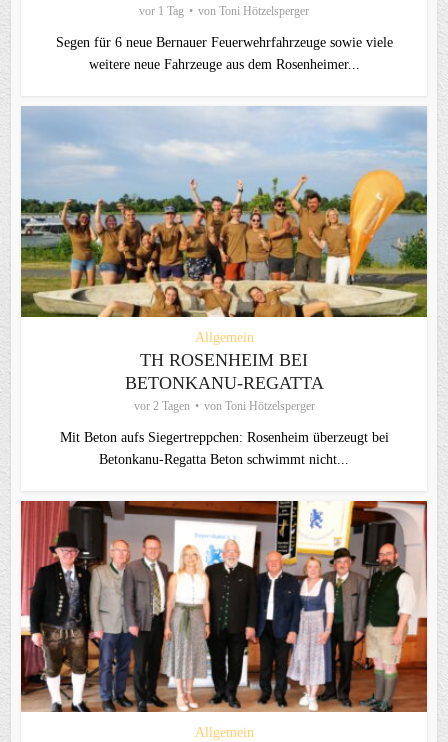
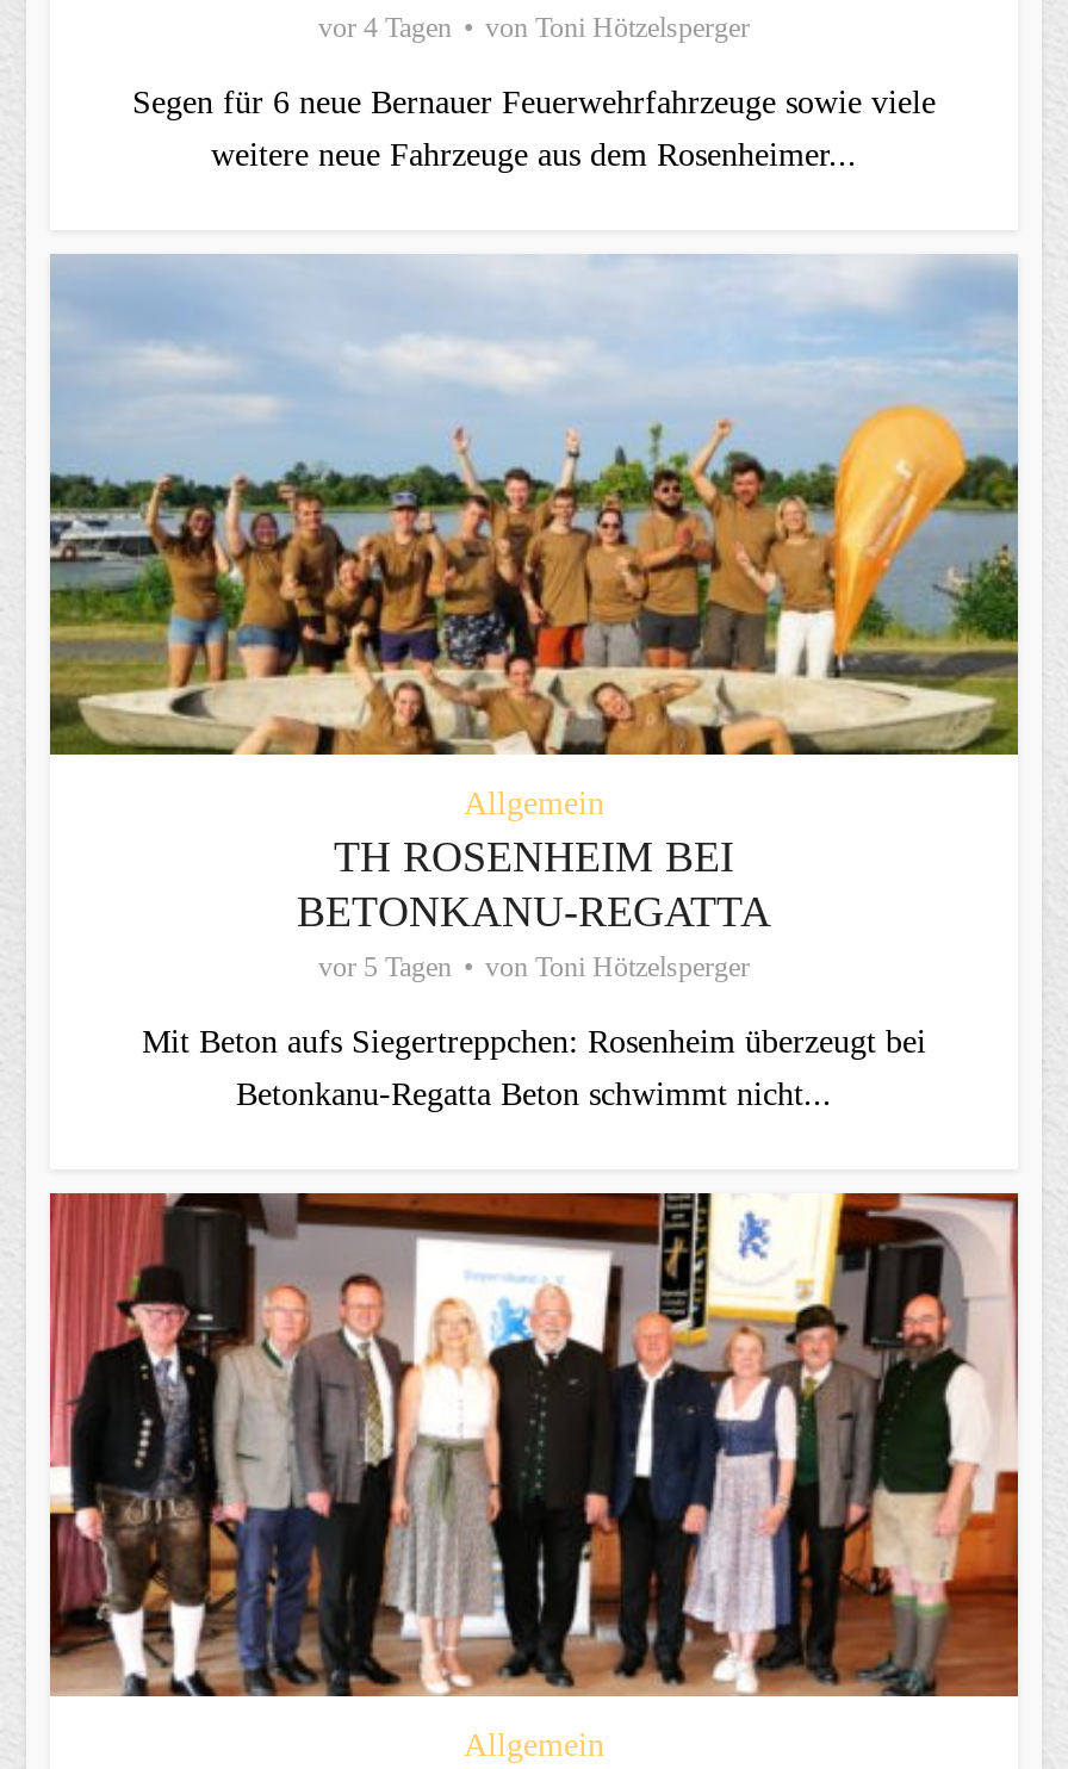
[139,4,309,18] vor 1 Tag von Toni Hötzelsperger -> [318,10,750,43] vor 4 Tagen von Toni Hötzelsperger
[133,399,314,413] vor 2 Tagen von Toni Hötzelsperger -> [318,951,750,985] vor 5 Tagen von Toni Hötzelsperger

